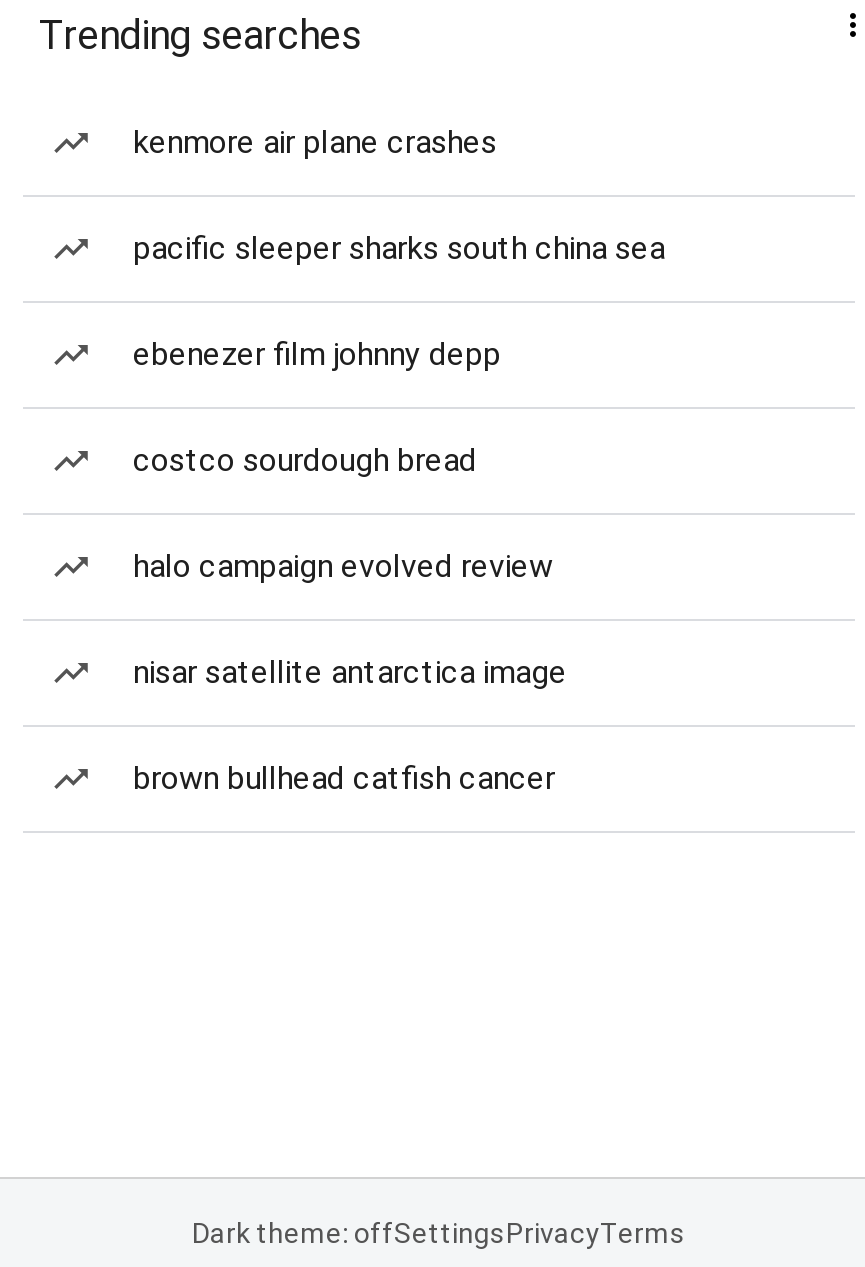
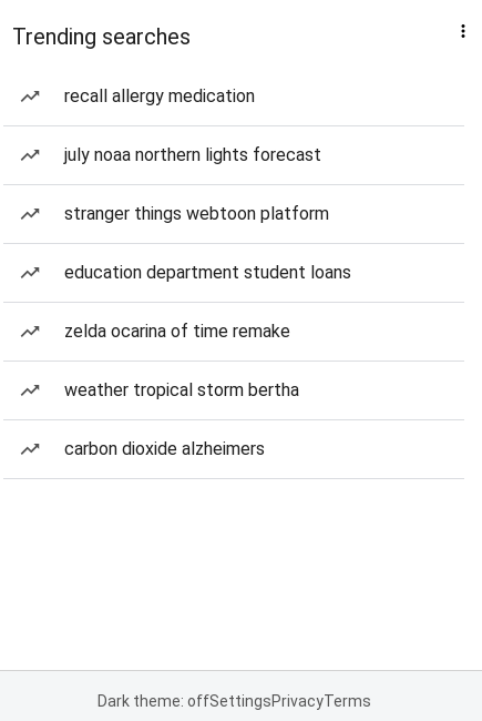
[133,123,497,161] kenmore air plane crashes -> [64,85,255,106] recall allergy medication
[133,229,665,267] pacific sleeper sharks south china sea -> [64,144,321,165] july noaa northern lights forecast
[133,335,501,373] ebenezer film johnny depp -> [64,203,329,224] stranger things webtoon platform
[133,441,477,479] costco sourdough bread -> [64,262,351,283] education department student loans
[133,547,553,585] halo campaign evolved review -> [64,321,290,342] zelda ocarina of time remake
[133,653,567,691] nisar satellite antarctica image -> [64,379,299,400] weather tropical storm bertha
[133,759,555,797] brown bullhead catfish cancer -> [64,438,265,459] carbon dioxide alzheimers

